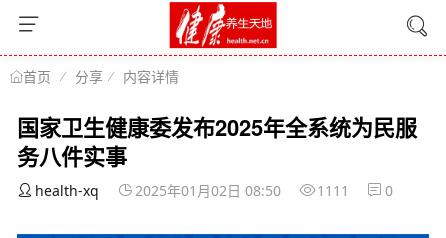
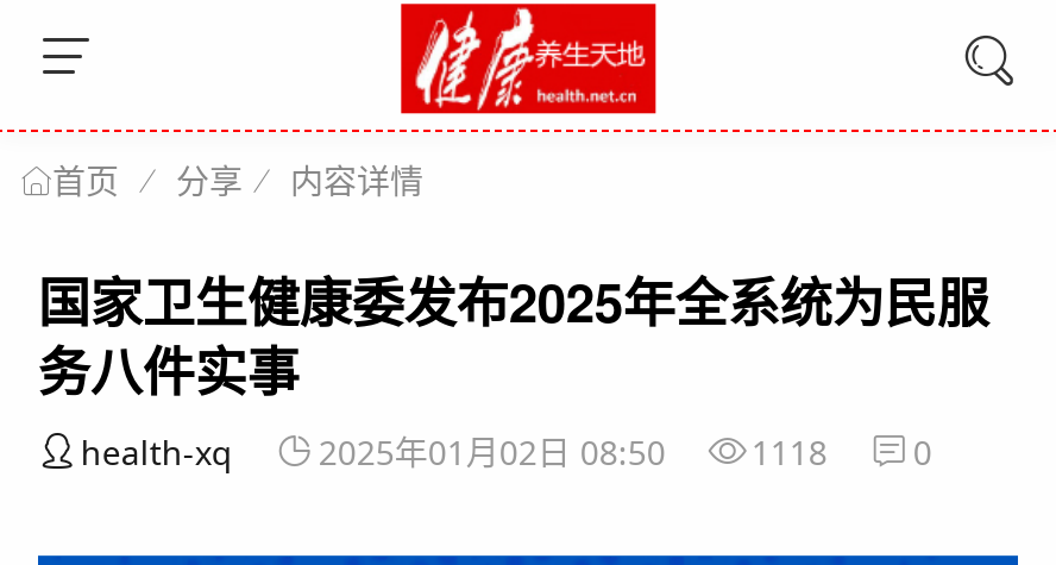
[35,181,393,200] health-xq 2025年01月02日 08:50 1111 0 -> [81,429,932,474] health-xq 2025年01月02日 08:50 1118 0

